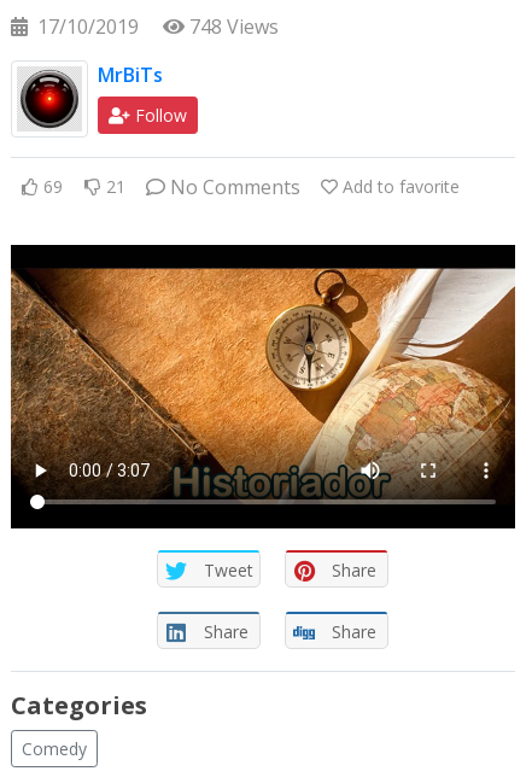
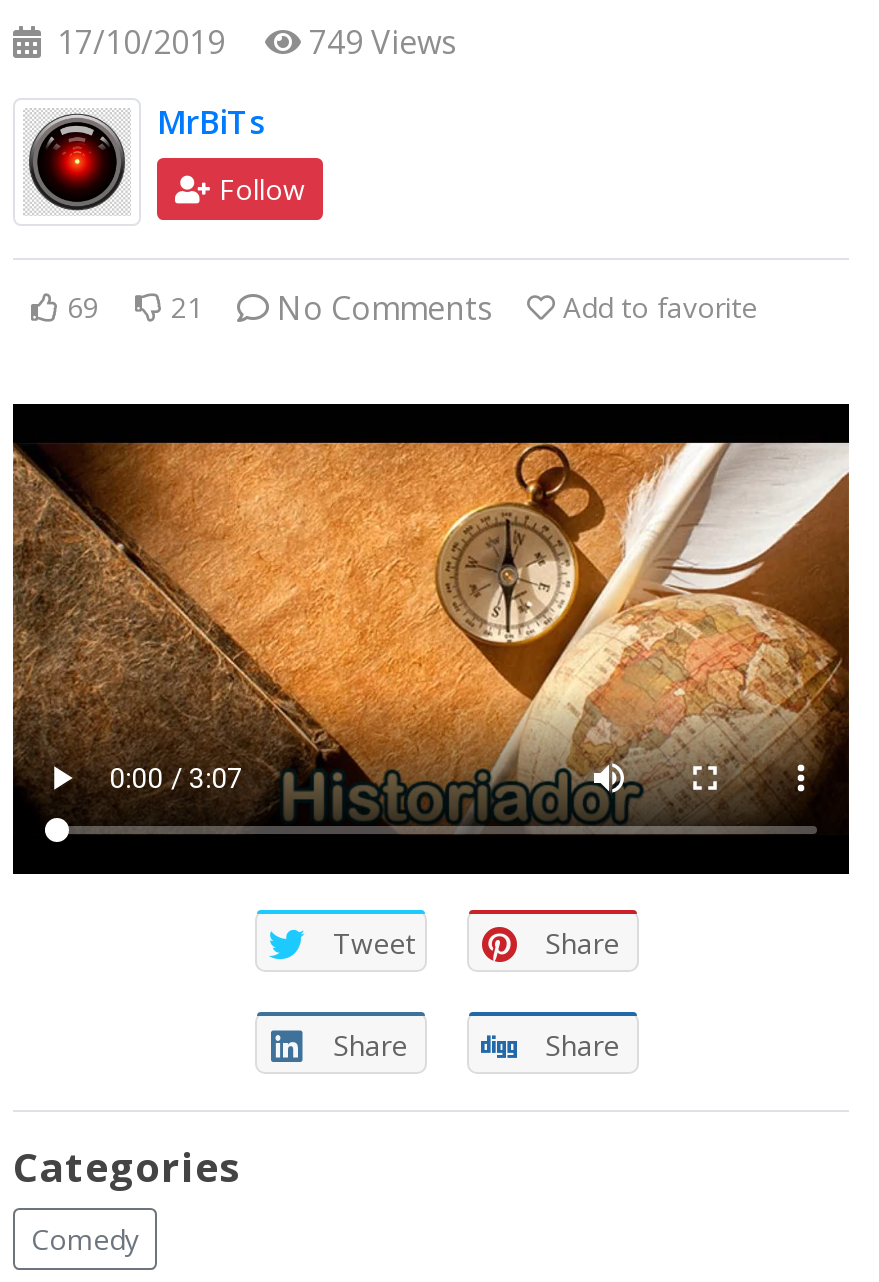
[33,13,279,39] 17/10/2019 748 Views -> [49,19,457,63] 17/10/2019 749 Views

